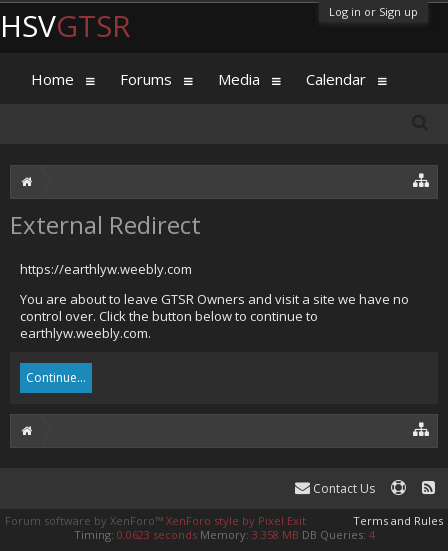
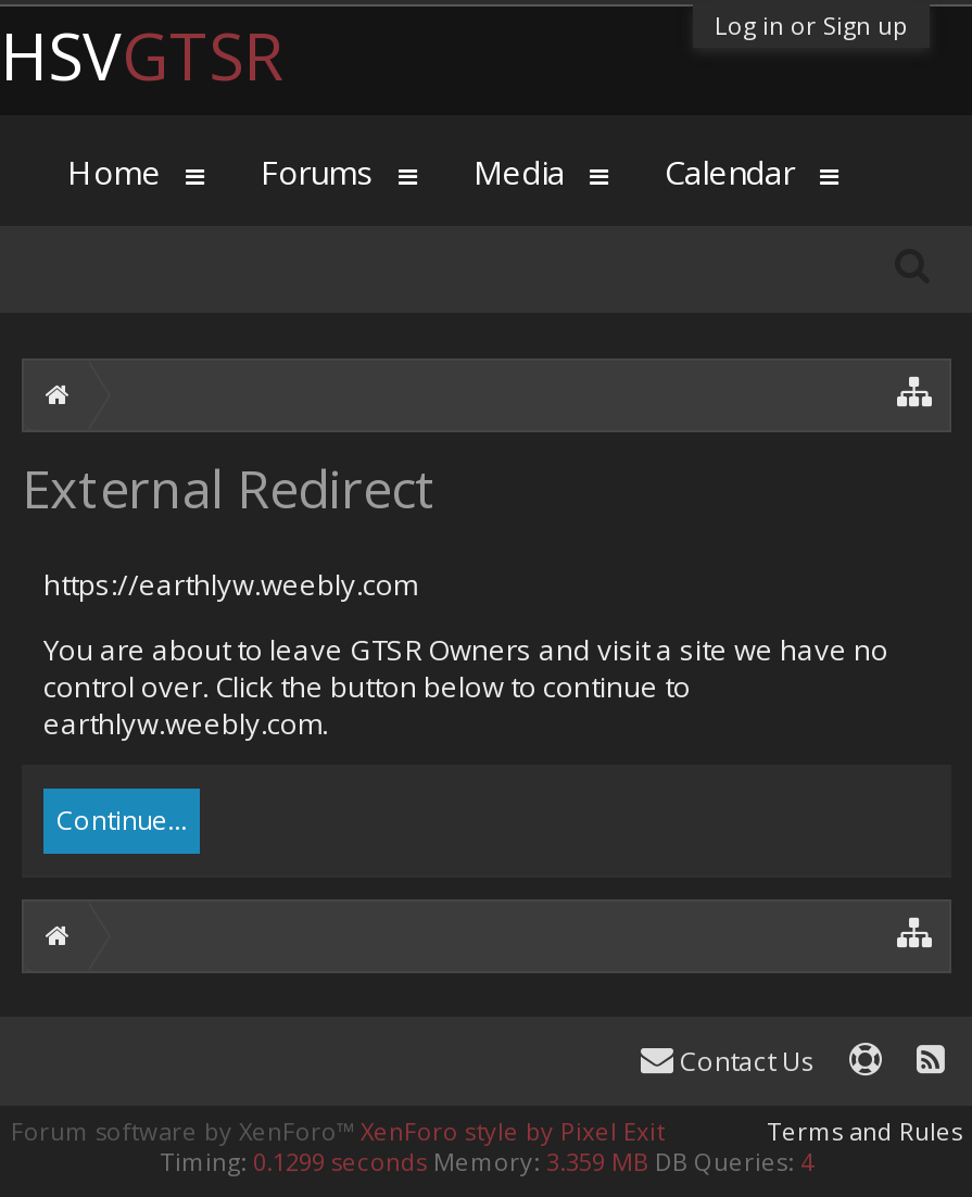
[73,527,374,542] Timing: 0.0623 seconds Memory: 3.358 MB DB Queries: 4 -> [160,1145,813,1177] Timing: 0.1299 seconds Memory: 3.359 MB DB Queries: 4

